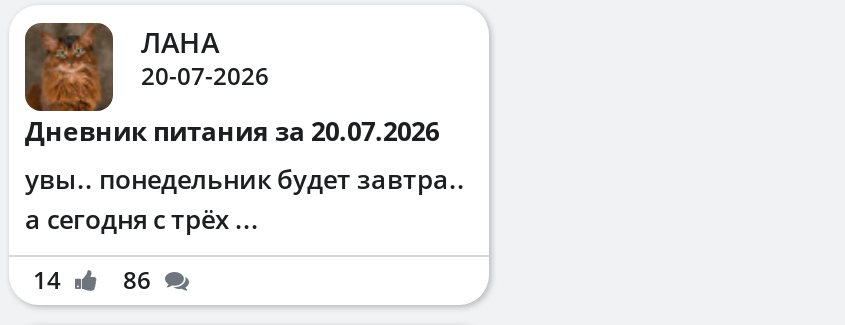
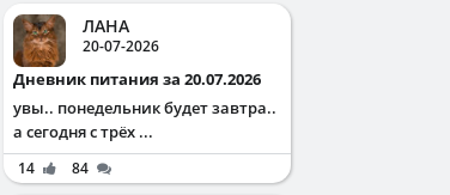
[33,263,151,297] 14 86 -> [18,158,89,178] 14 84

